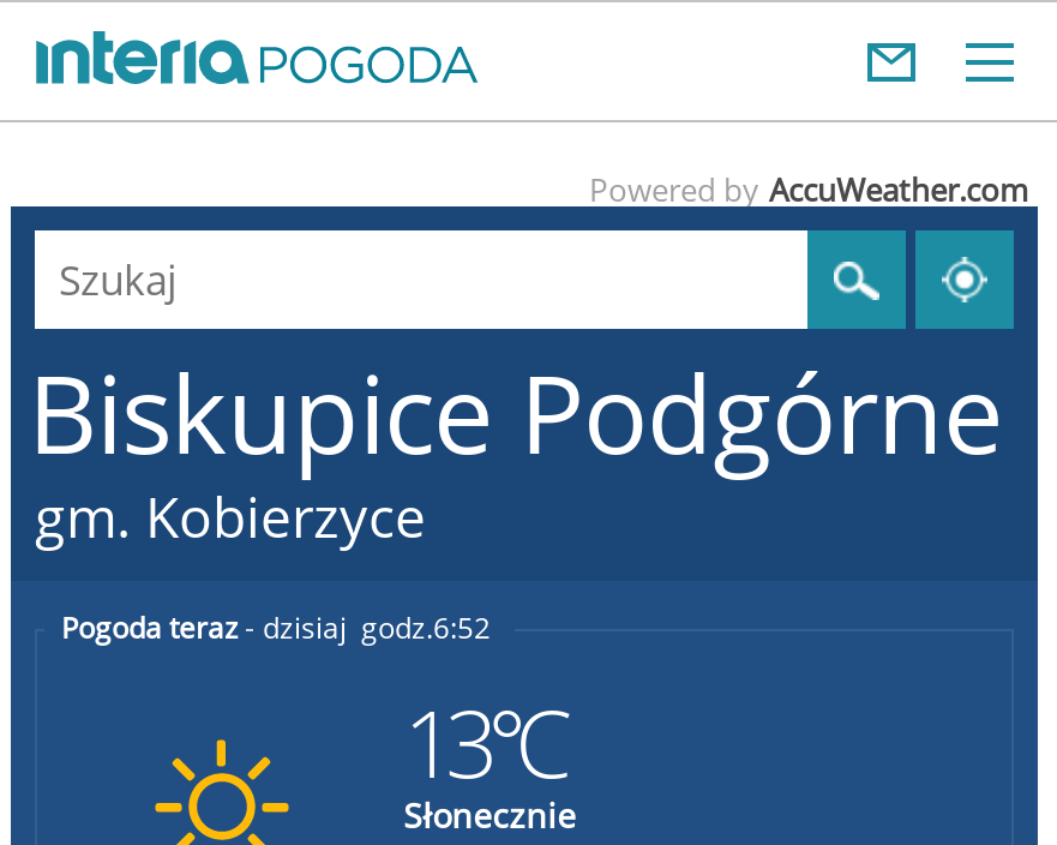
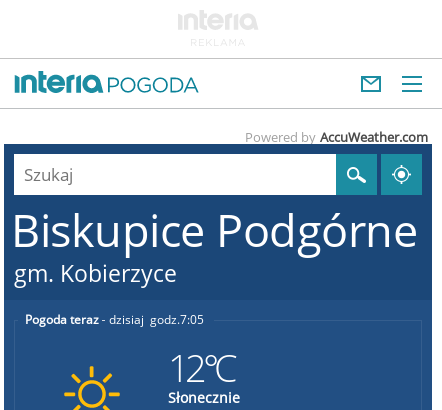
[403,607,562,804] 6:52 | 13°C -> [168,311,234,393] 7:05 | 12°C

